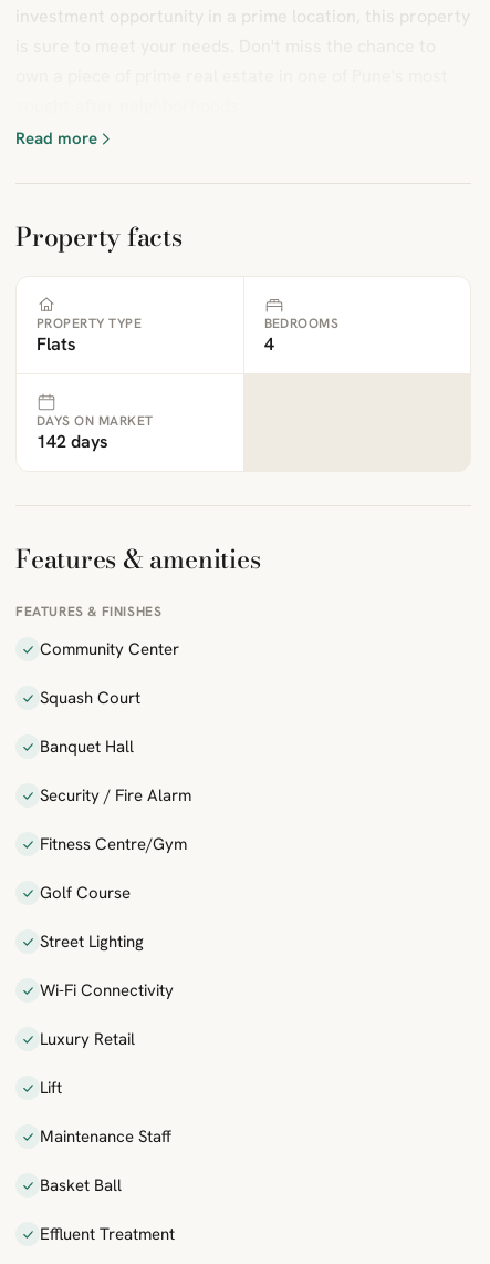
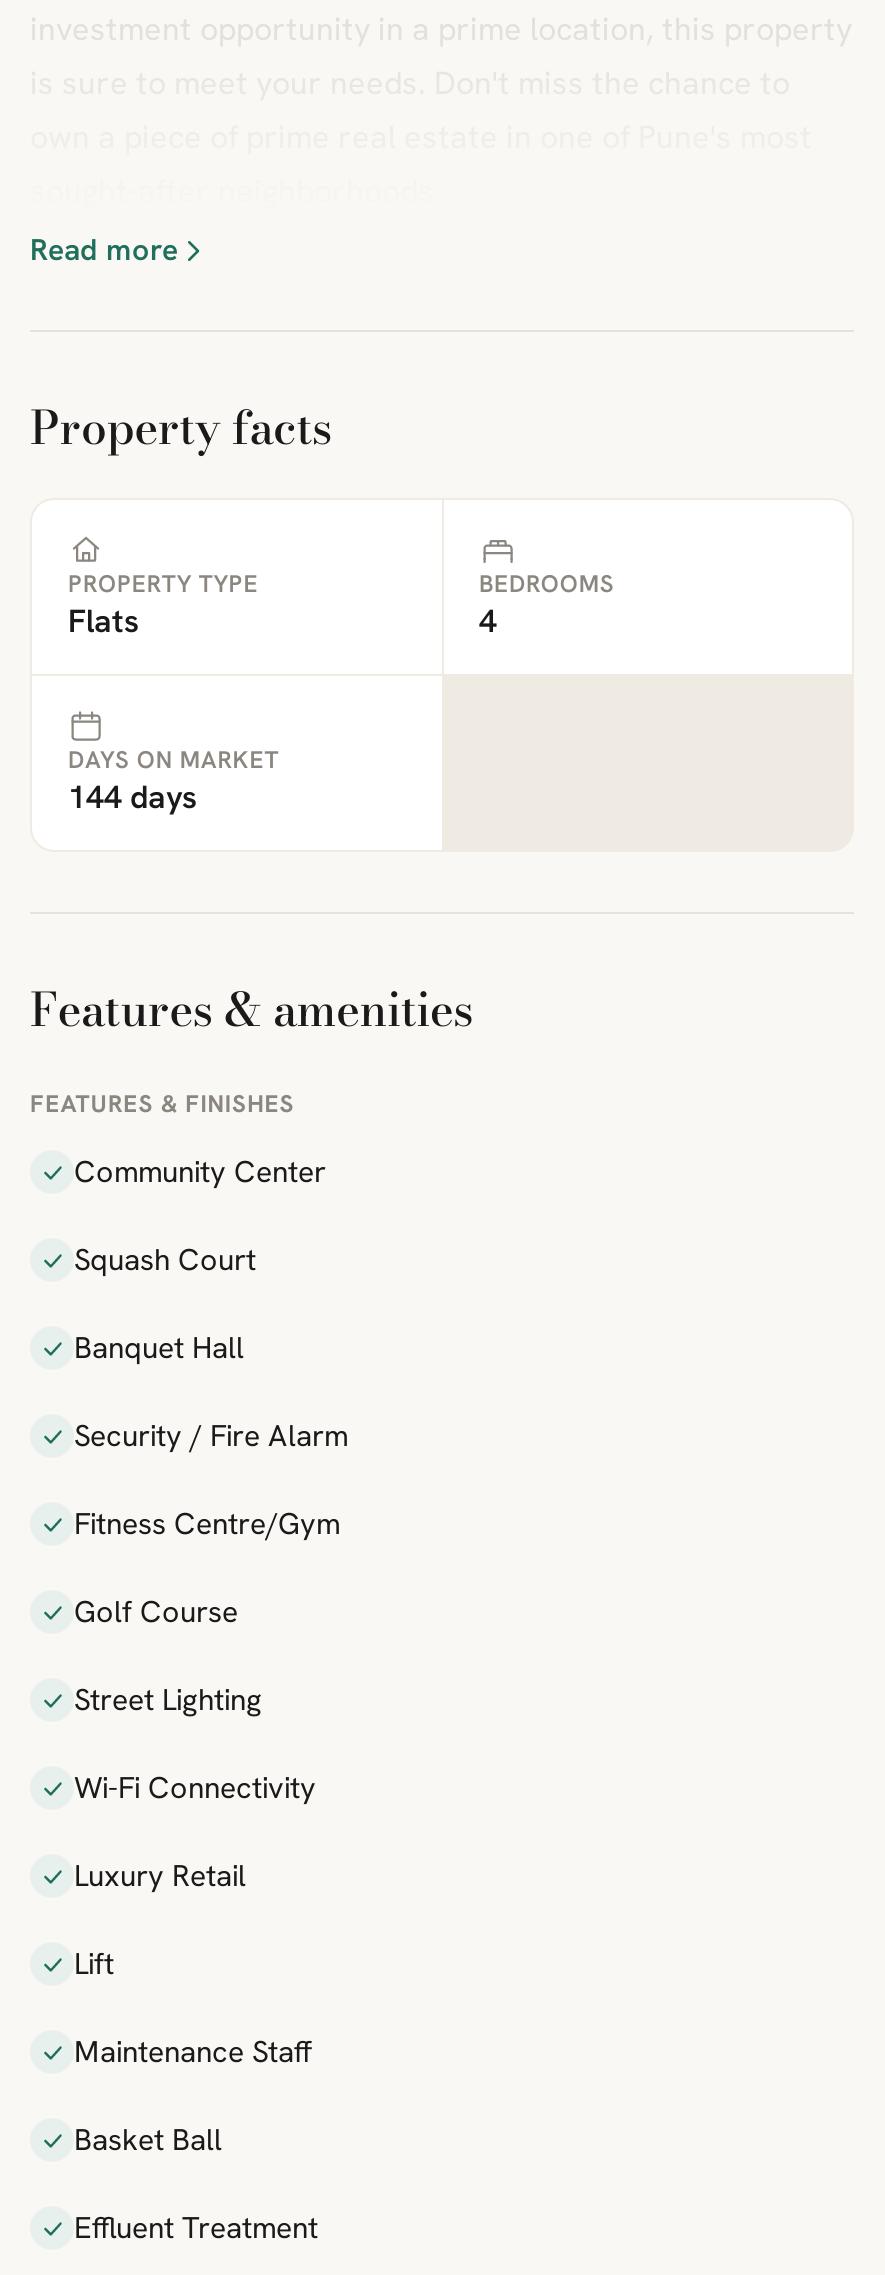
[37,430,108,453] 142 days -> [68,776,198,818] 144 days

